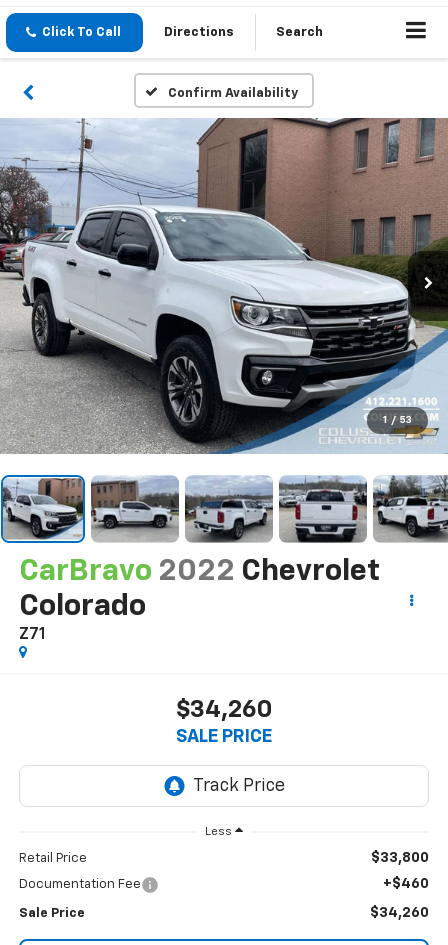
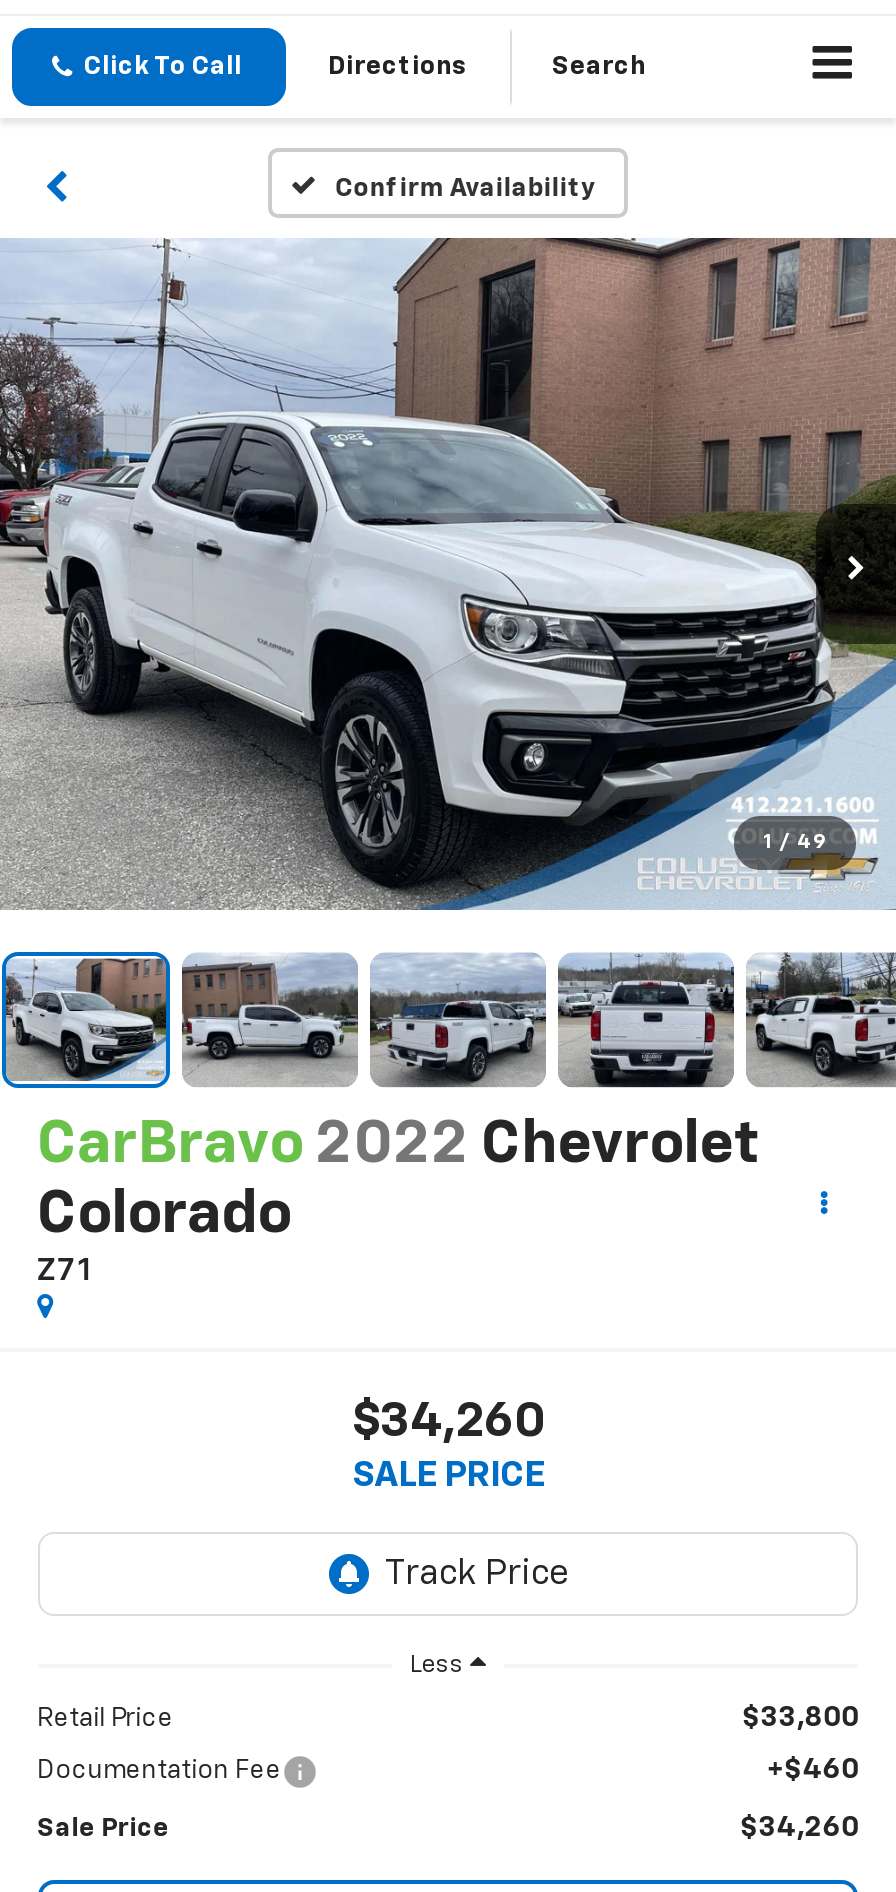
[383,415,412,425] 1 / 53 -> [763,833,827,853] 1 / 49

